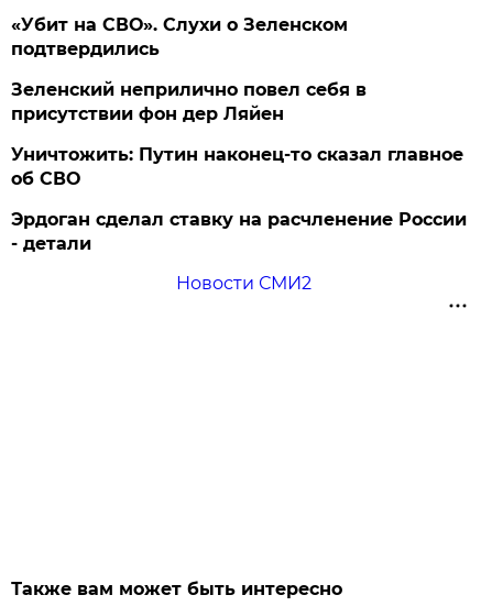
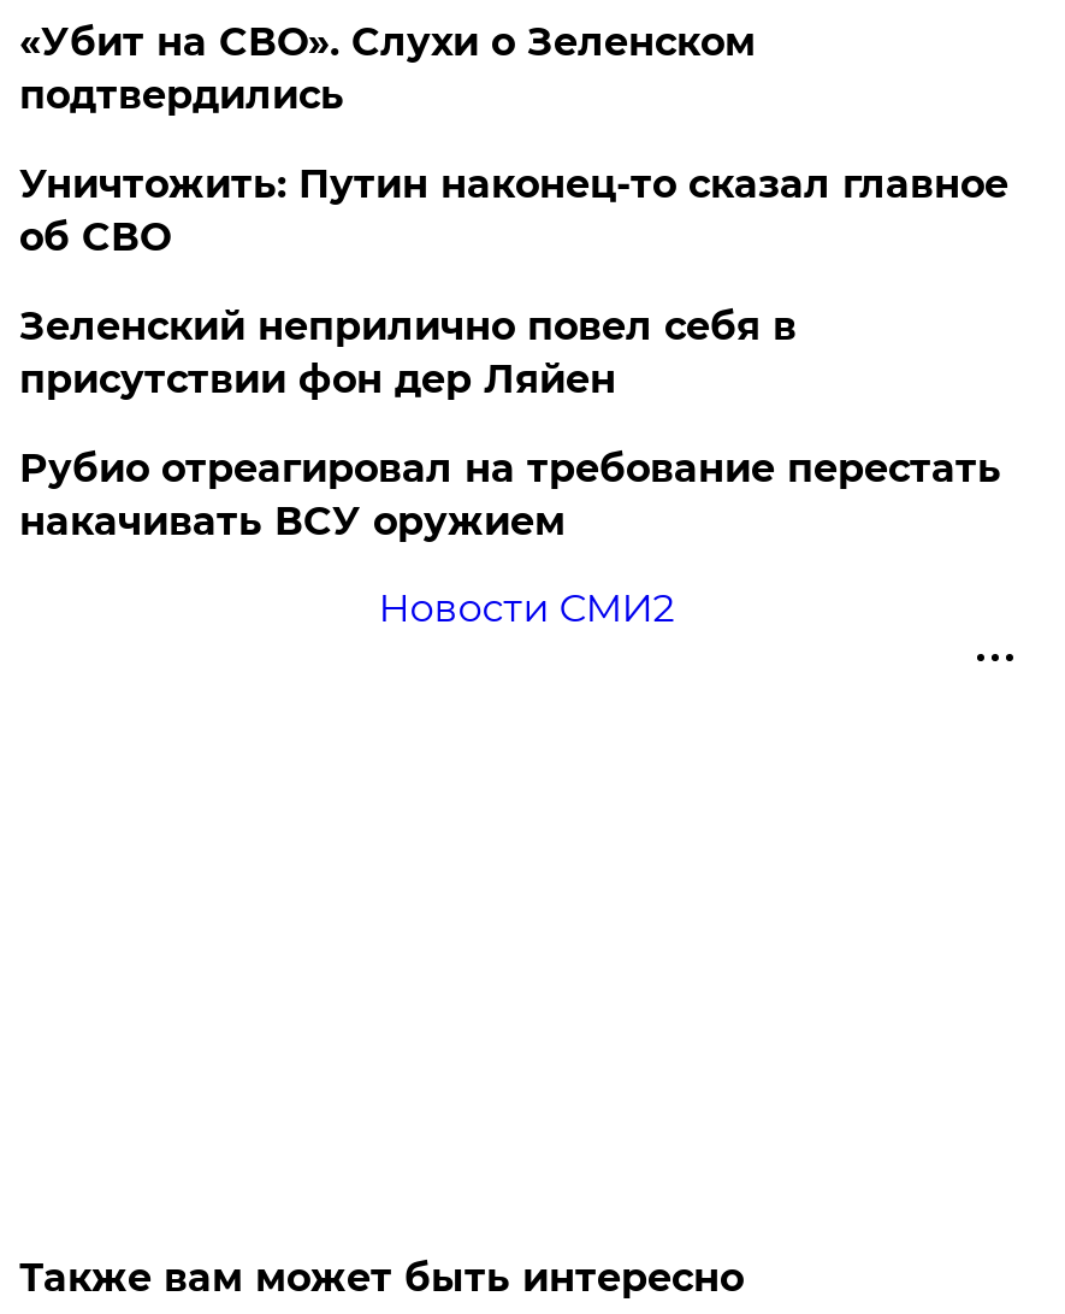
moved [11,79,367,124] -> [19,303,796,402]: Зеленский неприлично повел cебя в | присутствии фон дер Ляйен
moved [11,144,464,189] -> [19,161,1008,260]: Уничтожить: Путин наконец-то сказал главное | об СВО
[11,209,467,254] Эрдоган сделал ставку на расчленение России | - детали -> [19,445,1001,544] Рубио отреагировал на требование перестать | накачивать ВСУ оружием

